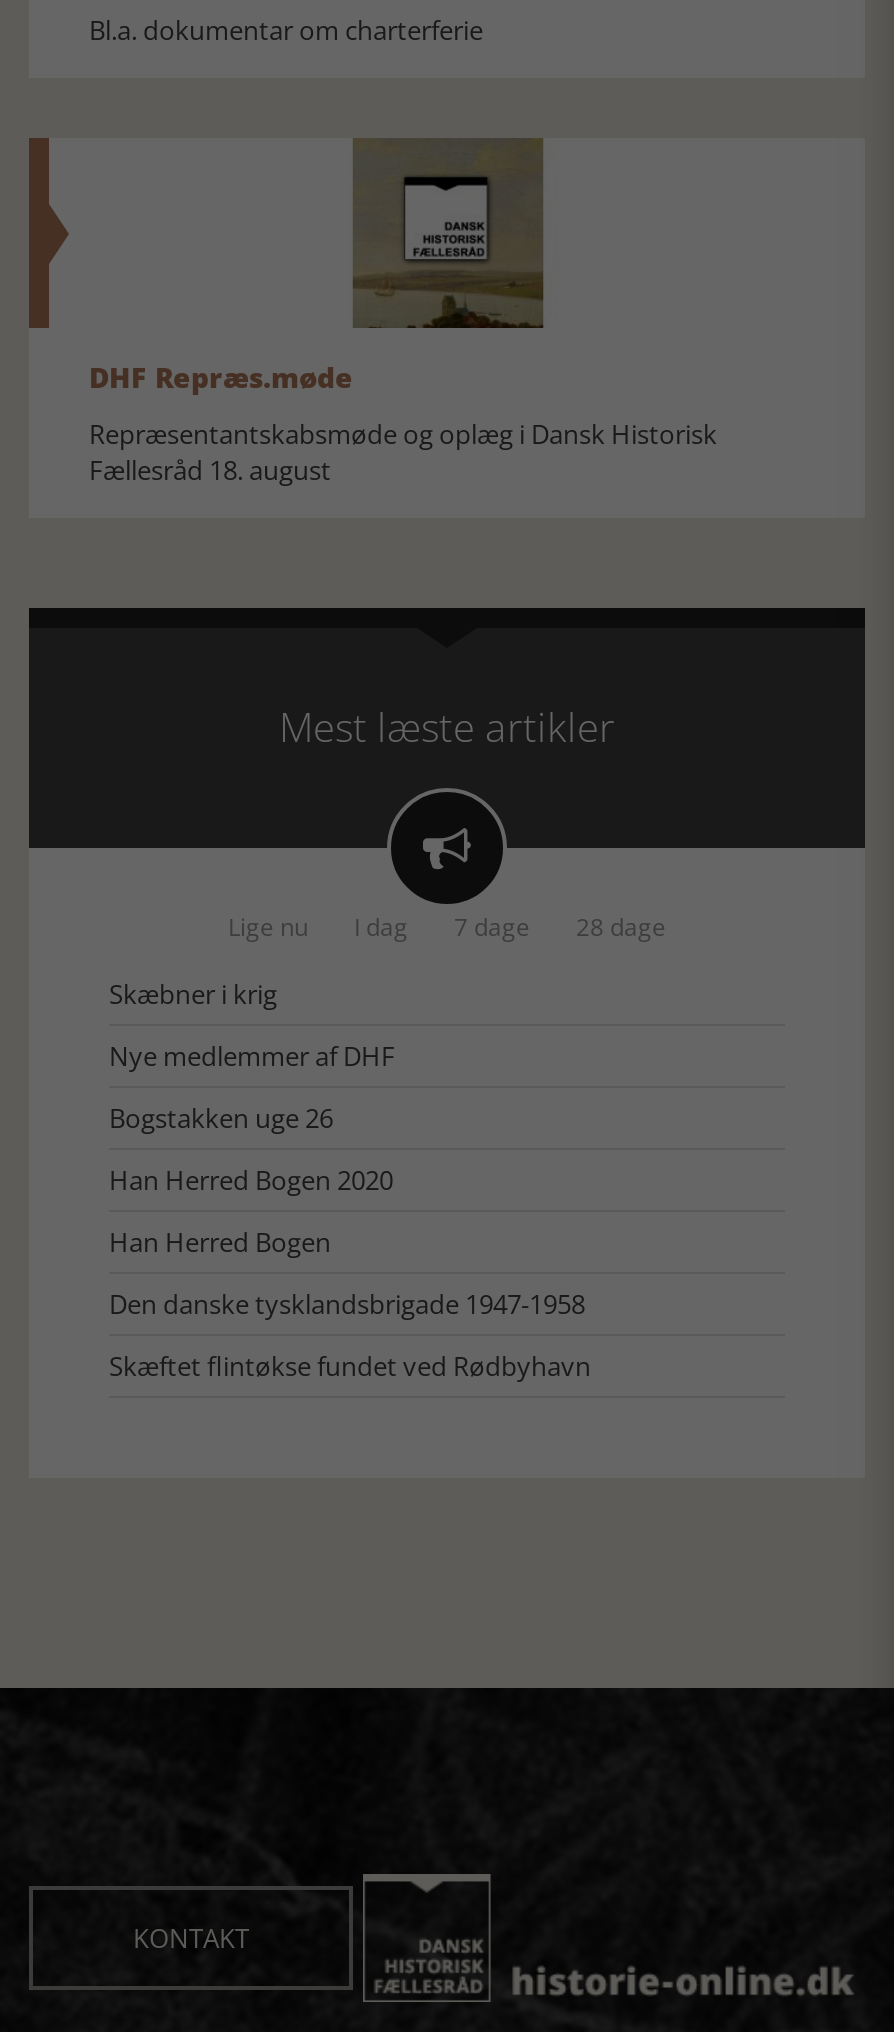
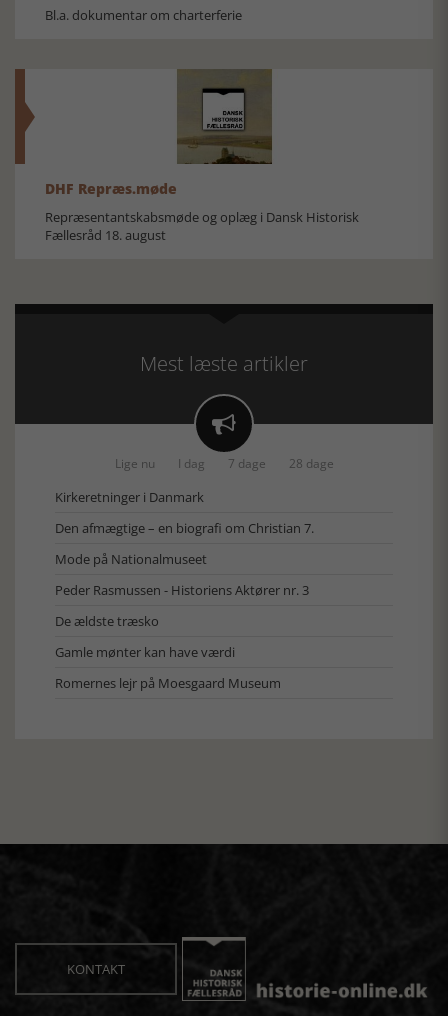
[109,976,277,1012] Skæbner i krig -> [55,488,204,506] Kirkeretninger i Danmark
[109,1038,395,1074] Nye medlemmer af DHF -> [55,519,314,537] Den afmægtige – en biografi om Christian 7.
[109,1100,333,1136] Bogstakken uge 26 -> [55,550,207,568] Mode på Nationalmuseet
[109,1162,393,1198] Han Herred Bogen 2020 -> [55,581,309,599] Peder Rasmussen - Historiens Aktører nr. 3
[109,1224,331,1260] Han Herred Bogen -> [55,612,159,630] De ældste træsko
[109,1286,585,1322] Den danske tysklandsbrigade 1947-1958 -> [55,643,235,661] Gamle mønter kan have værdi
[109,1348,591,1384] Skæftet flintøkse fundet ved Rødbyhavn -> [55,674,281,692] Romernes lejr på Moesgaard Museum

